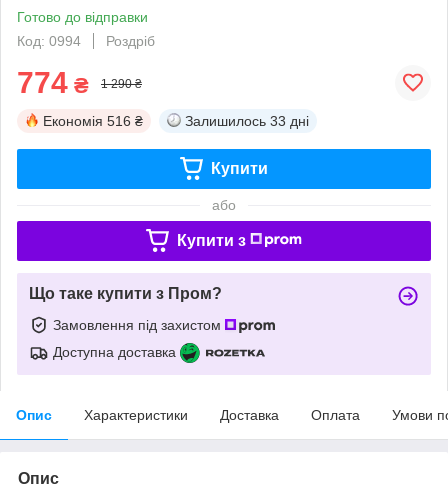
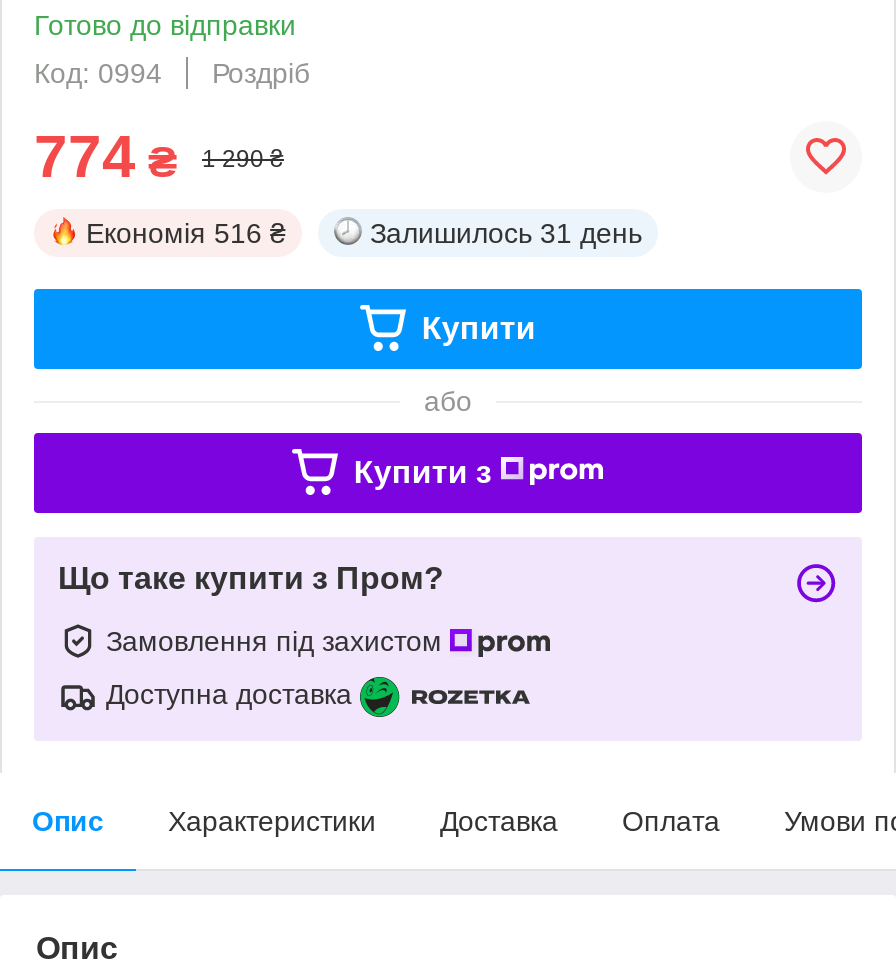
[185,113,309,129] Залишилось 33 дні -> [370,217,642,249] Залишилось 31 день

